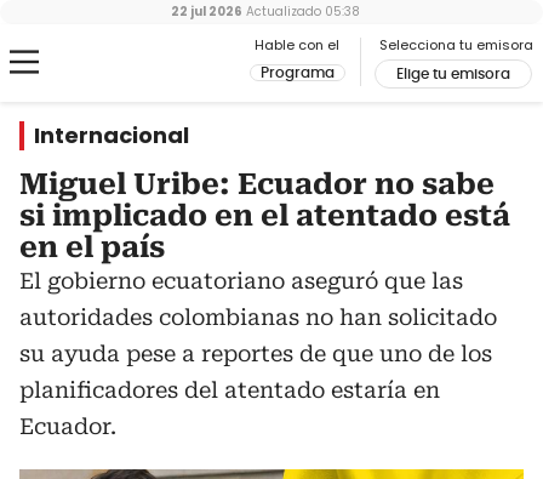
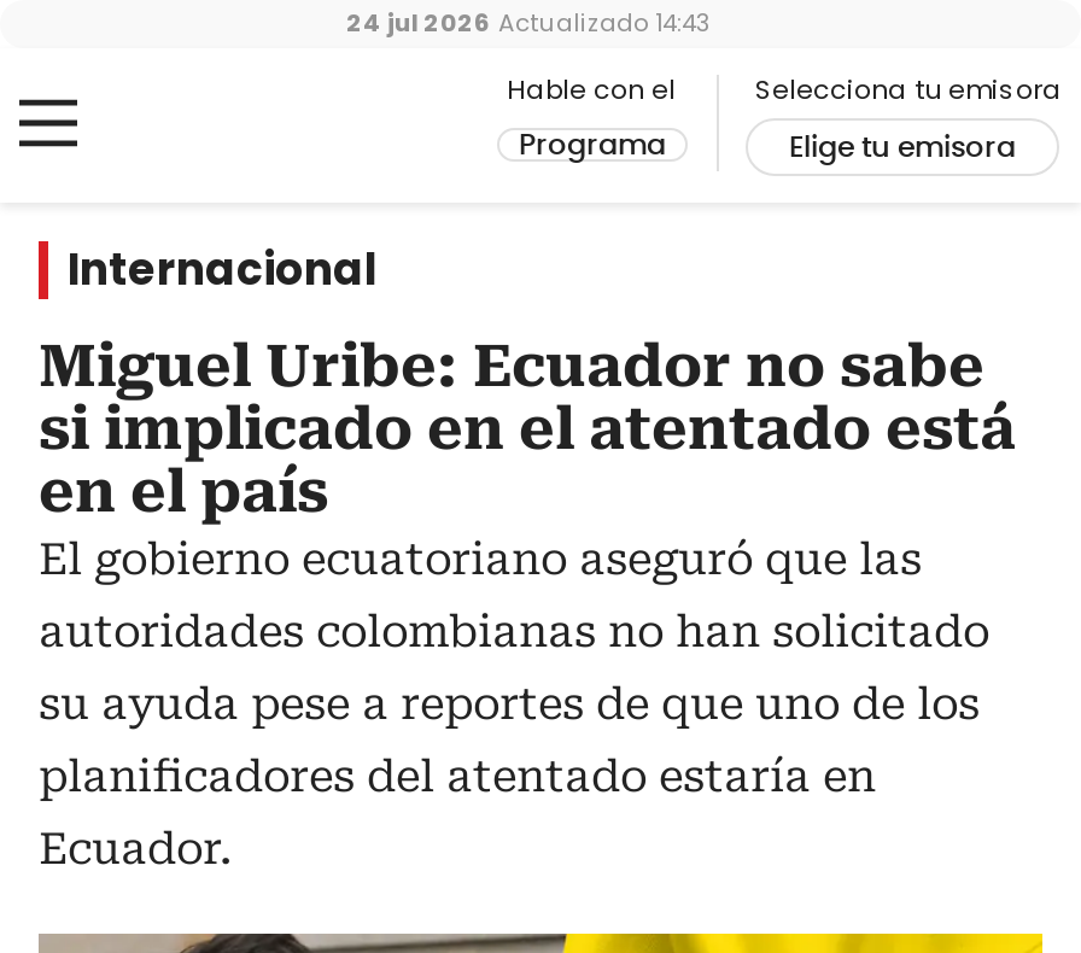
[171,2,360,21] 22 jul 2026 Actualizado 05:38 -> [346,5,711,41] 24 jul 2026 Actualizado 14:43

